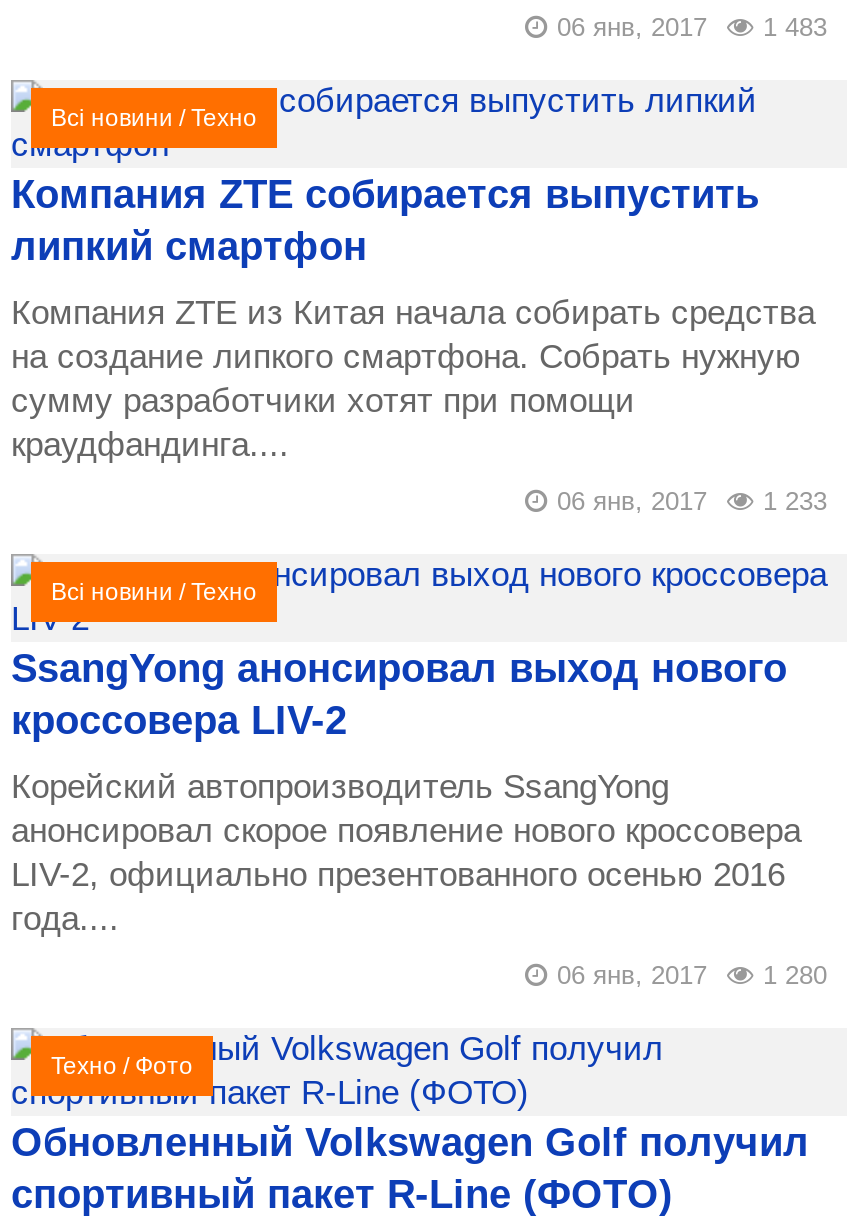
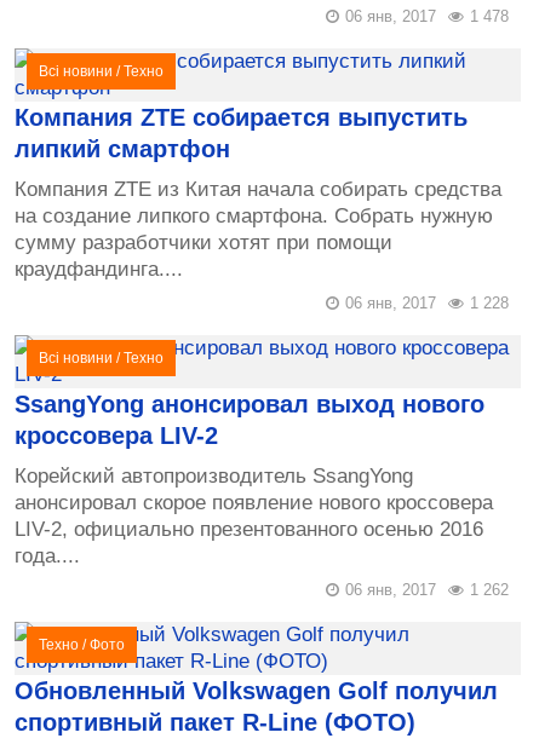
[557,12,827,42] 06 янв, 2017 1 483 -> [345,7,509,25] 06 янв, 2017 1 478
[557,486,827,516] 06 янв, 2017 1 233 -> [345,294,509,312] 06 янв, 2017 1 228
[557,960,827,990] 06 янв, 2017 1 280 -> [345,581,509,599] 06 янв, 2017 1 262

